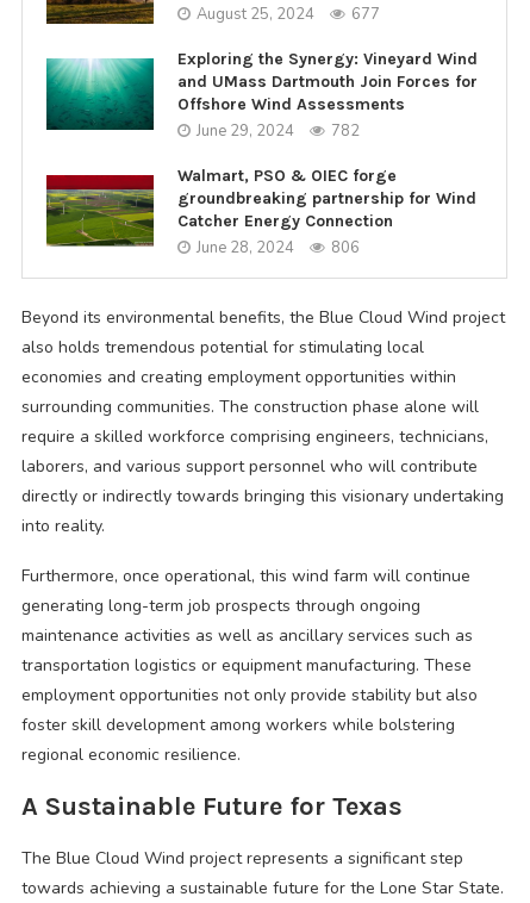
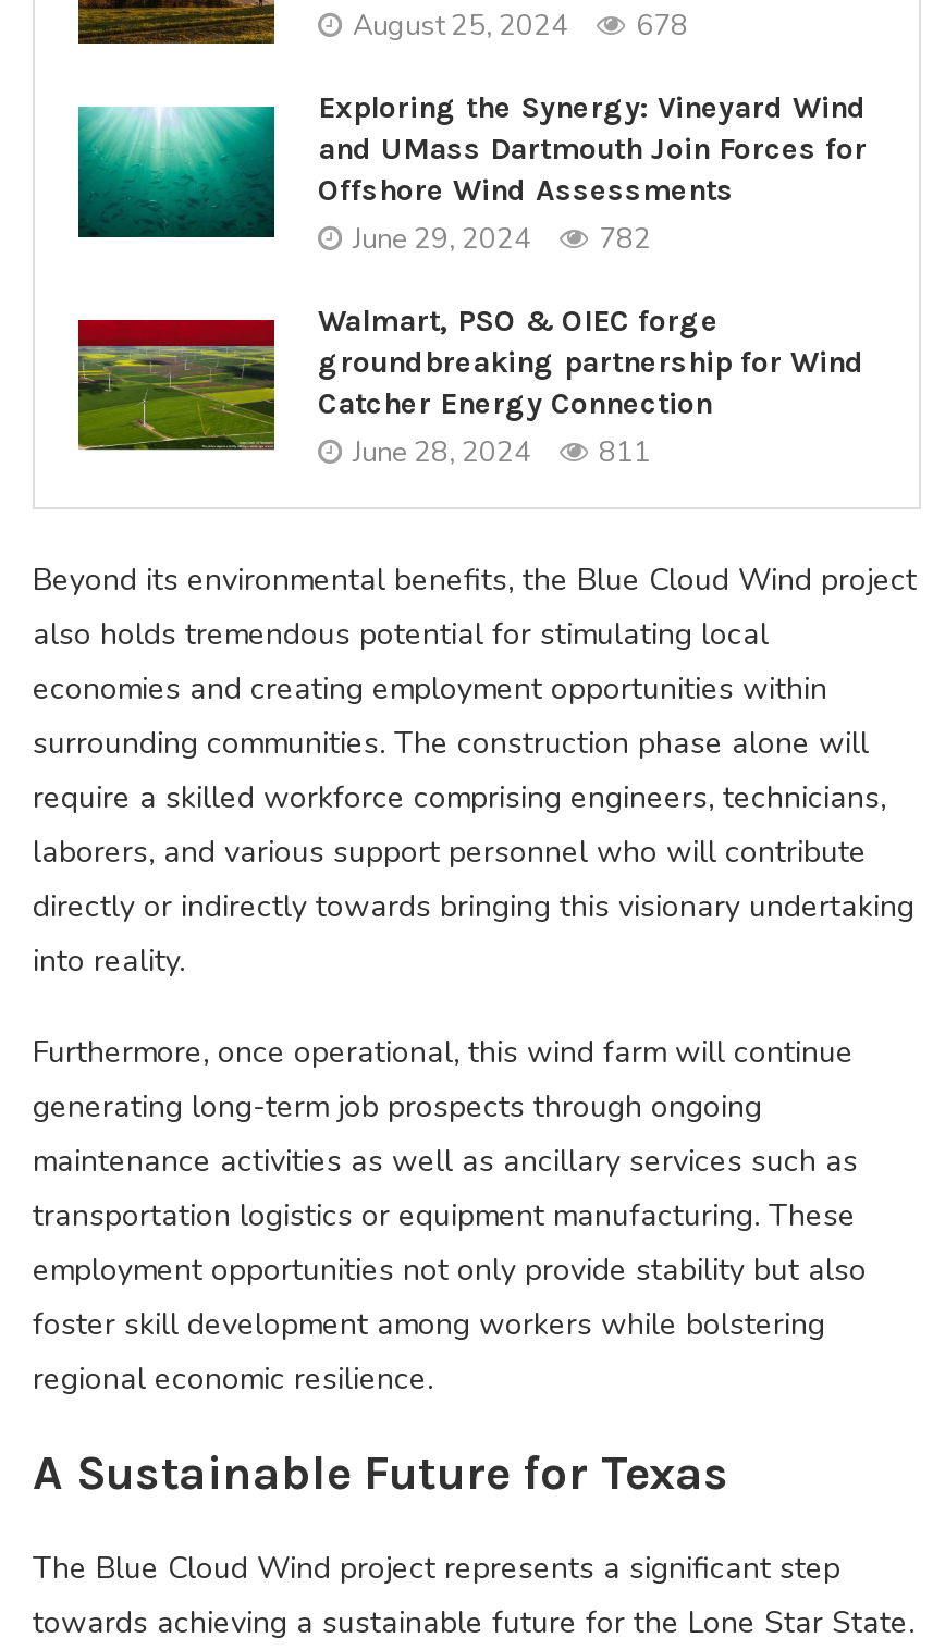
[197,3,380,24] August 25, 2024 677 -> [353,5,688,45] August 25, 2024 678
[197,237,360,259] June 28, 2024 806 -> [353,433,651,472] June 28, 2024 811

